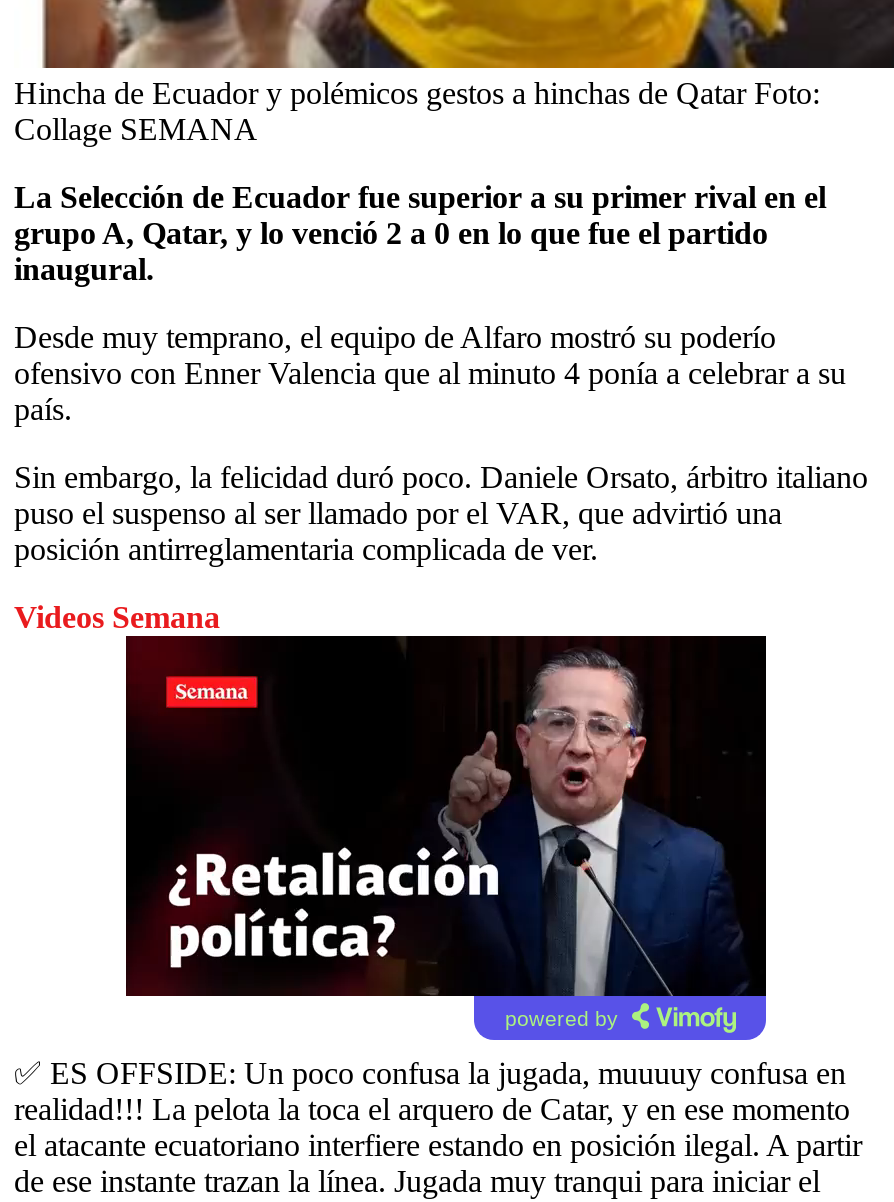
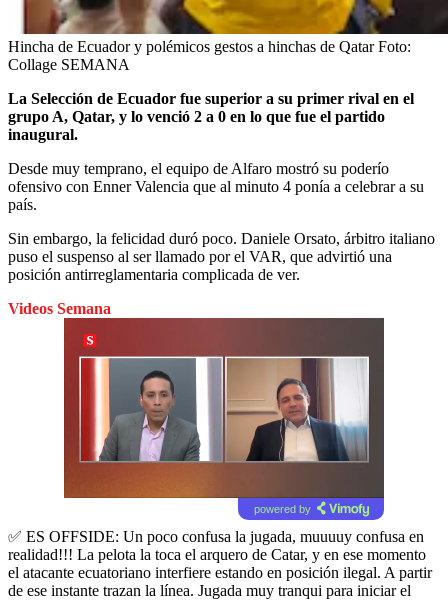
[124,634,764,998] [image] -> [63,317,384,499] [image]

